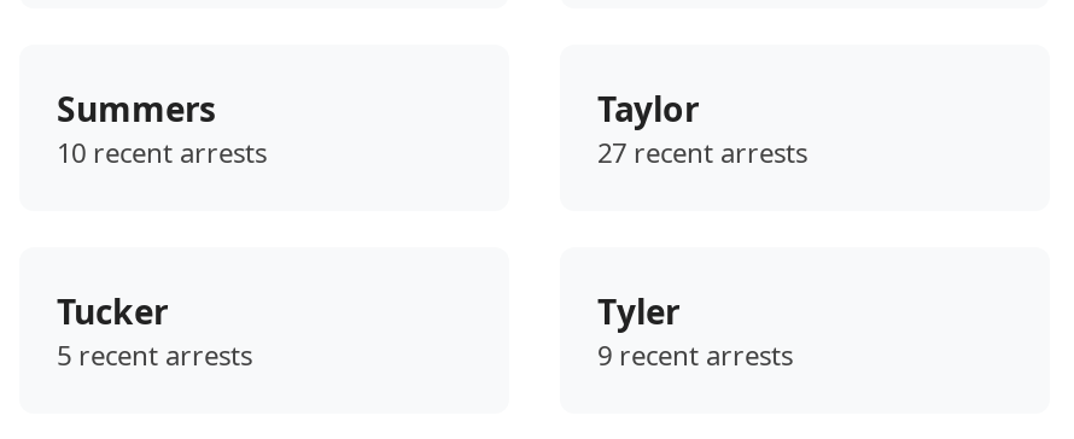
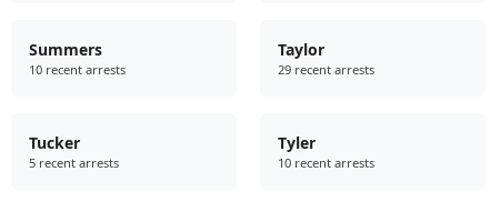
[597,132,807,169] 27 recent arrests -> [277,61,374,78] 29 recent arrests
[597,335,793,371] 9 recent arrests -> [277,154,374,171] 10 recent arrests

